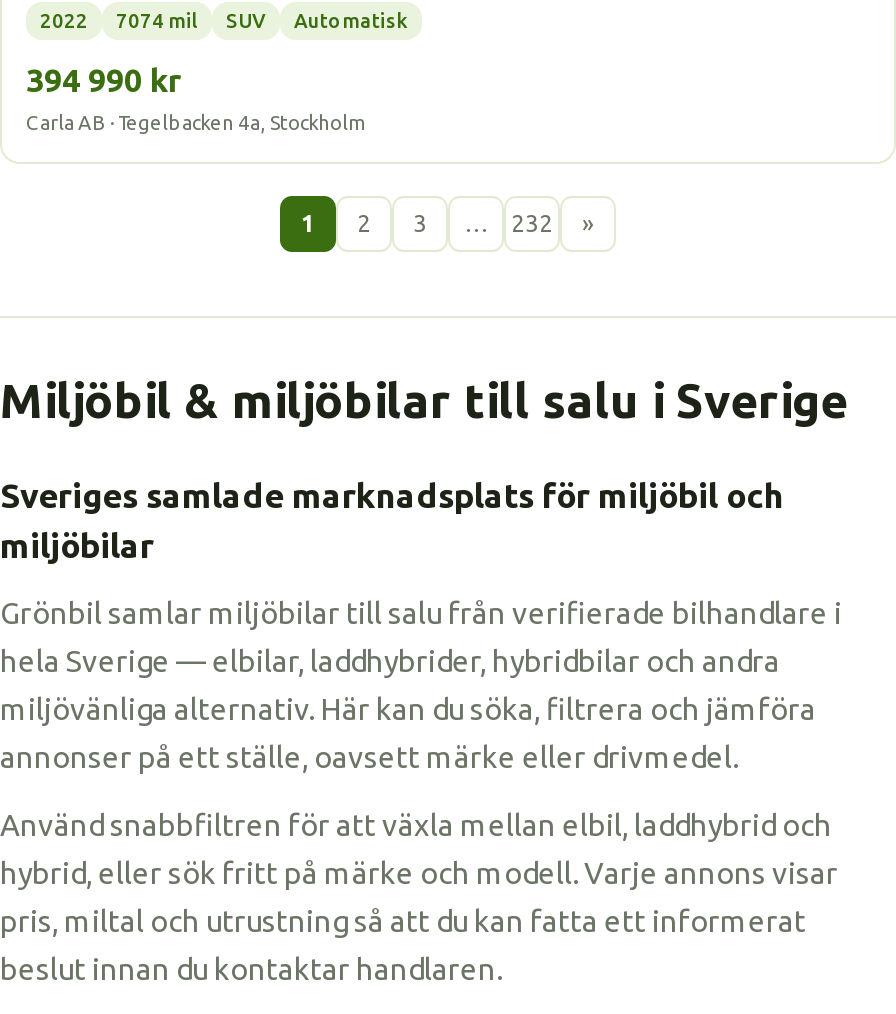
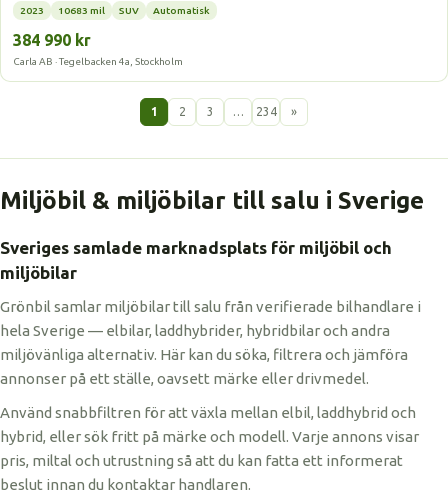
[40,10,198,32] 2022 | 7074 mil -> [20,5,105,16] 2023 | 10683 mil
[26,62,182,98] 394 990 kr -> [13,31,91,49] 384 990 kr
[511,210,553,236] 232 -> [255,105,276,118] 234

